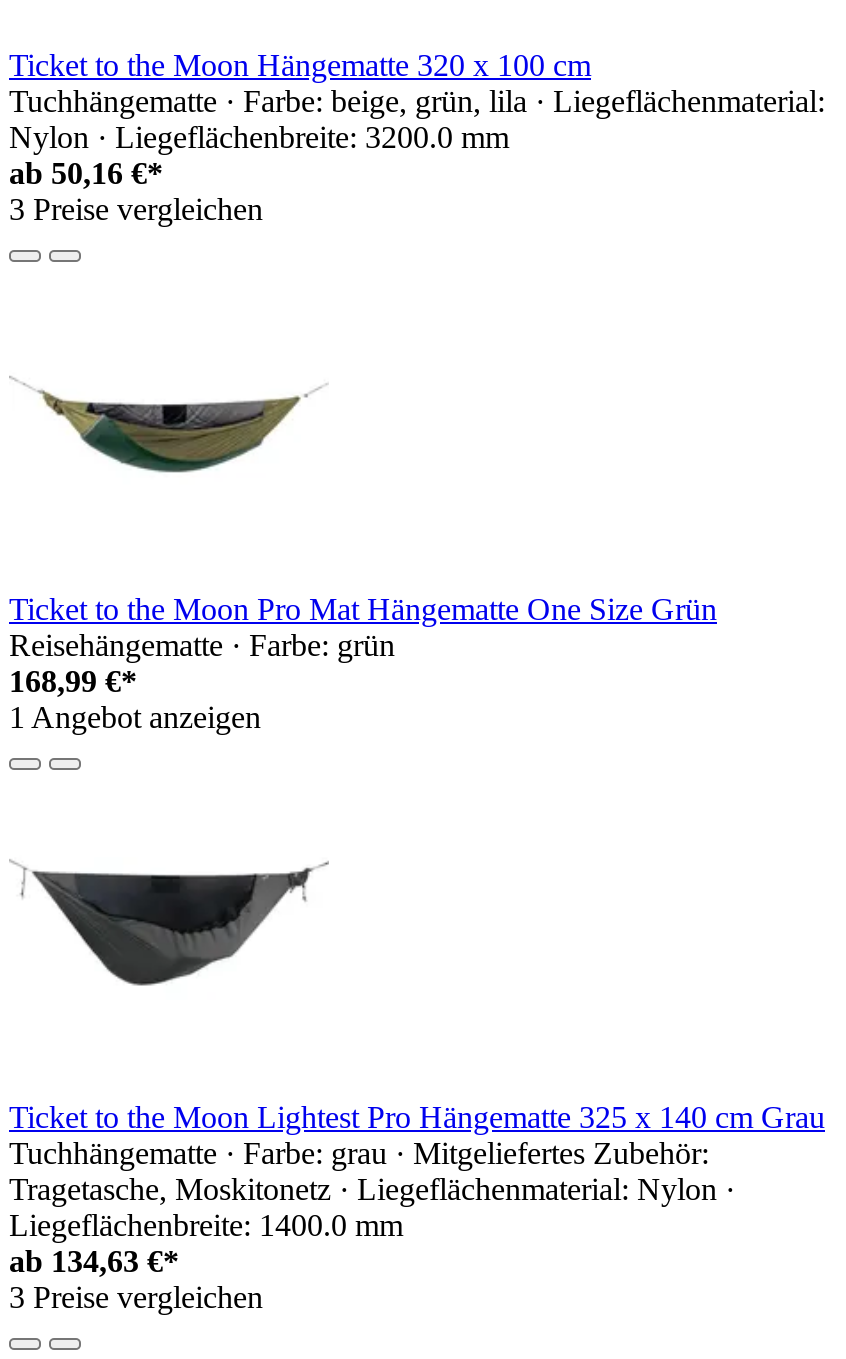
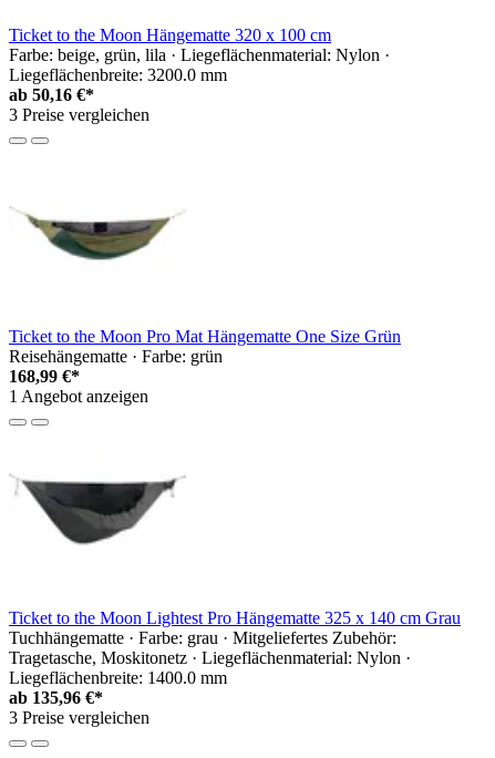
[9,83,825,153] Tuchhängematte · Farbe: beige, grün, lila · Liegeflächenmaterial: | Nylon · Liegeflächenbreite: 3200.0 mm -> [9,45,390,84] Farbe: beige, grün, lila · Liegeflächenmaterial: Nylon · | Liegeflächenbreite: 3200.0 mm
[9,1243,179,1277] ab 134,63 €* -> [9,688,103,707] ab 135,96 €*

